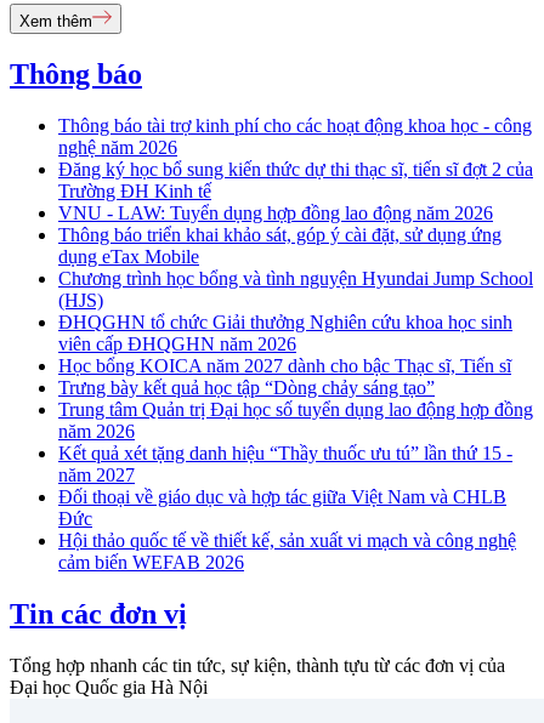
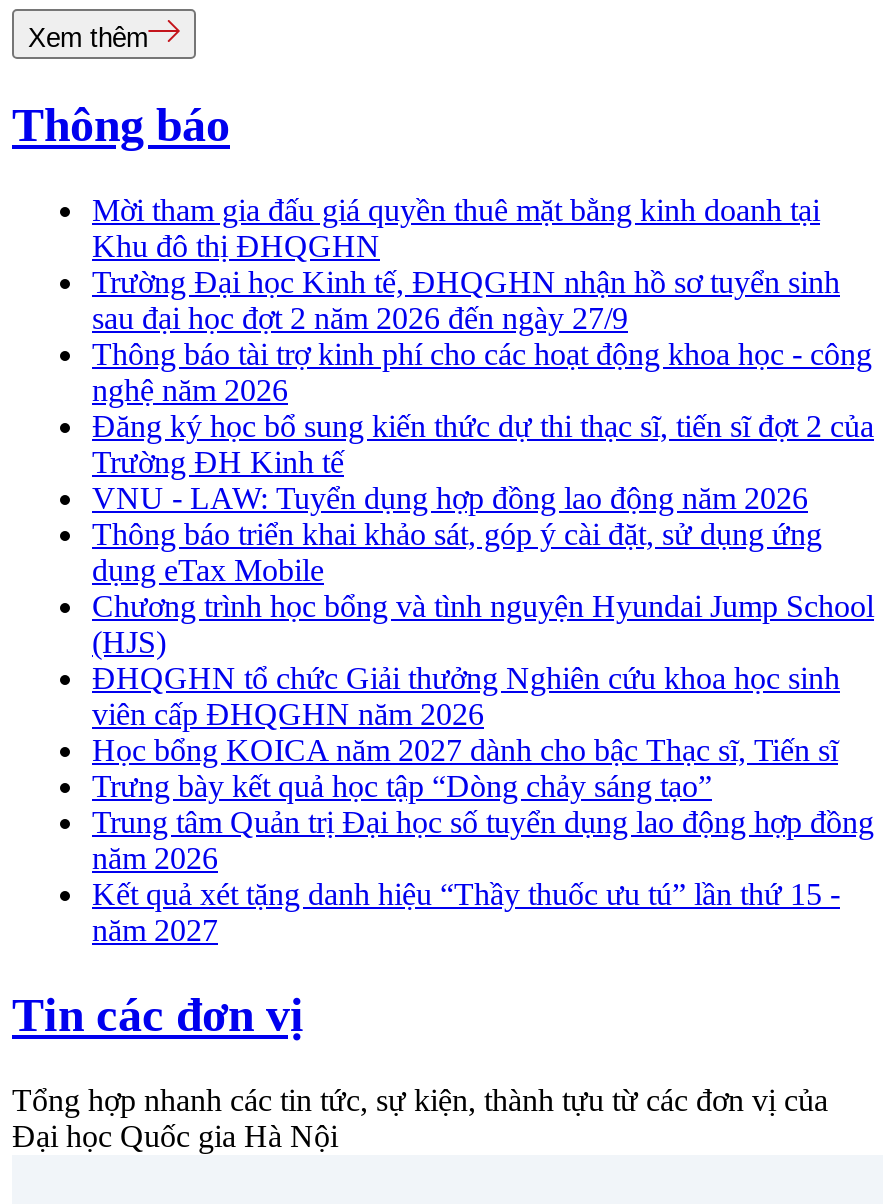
none -> [92,193,840,335] Mời tham gia đấu giá quyền thuê mặt bằng kinh doanh tại | Khu đô thị ĐHQGHN | Trường Đại học Kinh tế, ĐHQGHN nhận hồ sơ tuyển sinh | sau đại học đợt 2 năm 2026 đến ngày 27/9
moved [58,115,533,485] -> [92,337,874,947]: Thông báo tài trợ kinh phí cho các hoạt động khoa học - công | nghệ năm 2026 | Đăng ký học bổ sung kiến thức dự thi thạc sĩ, tiến sĩ đợt 2 của | ... | Kết quả xét tặng danh hiệu “Thầy thuốc ưu tú” lần thứ 15 - | năm 2027
[58,487,516,573] Đối thoại về giáo dục và hợp tác giữa Việt Nam và CHLB | Đức | Hội thảo quốc tế về thiết kế, sản xuất vi mạch và công nghệ | cảm biến WEFAB 2026 -> none

